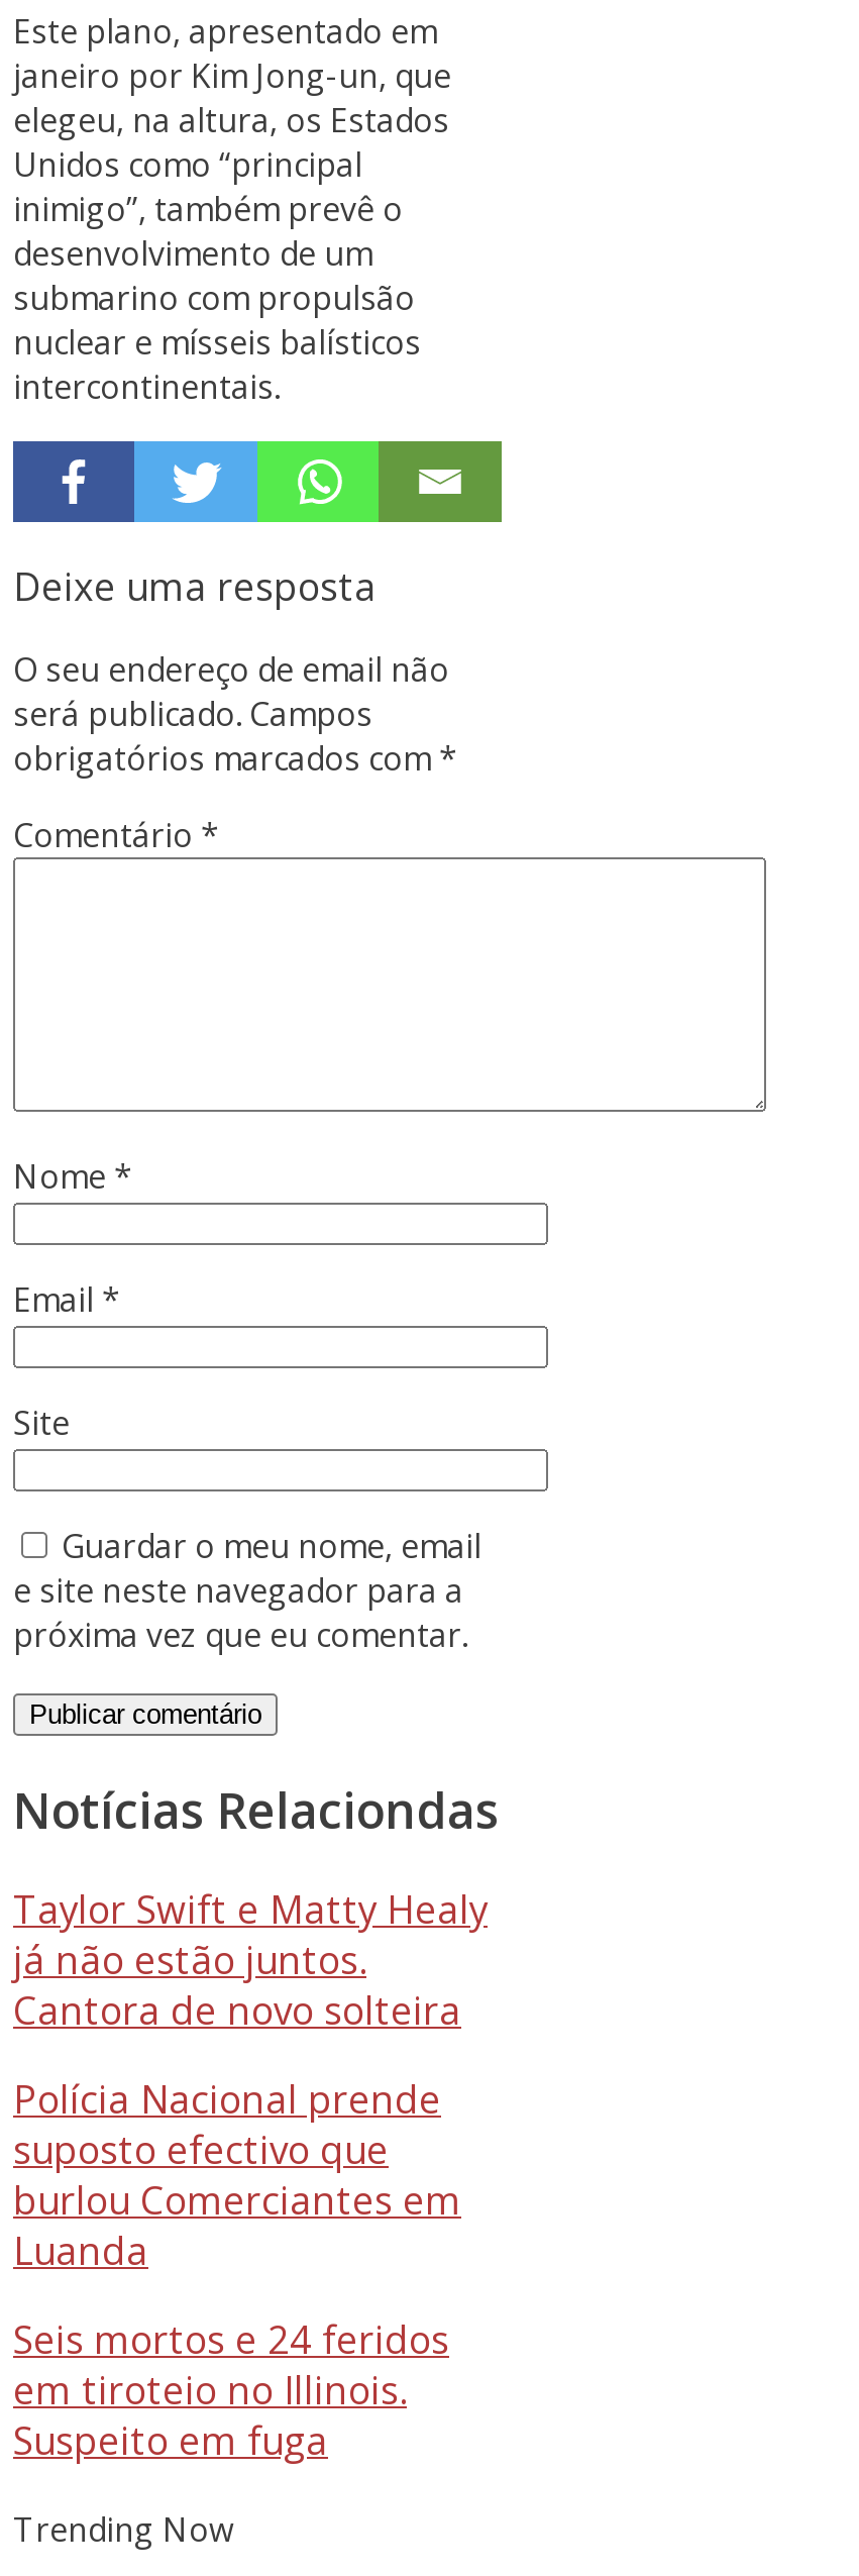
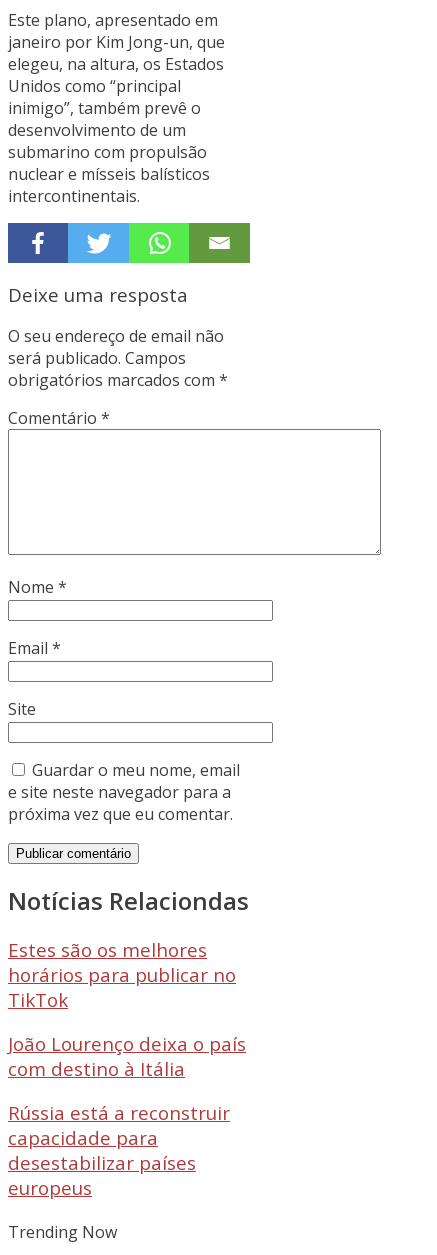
[13,1884,488,2035] Taylor Swift e Matty Healy | já não estão juntos. | Cantora de novo solteira -> [8,937,236,1012] Estes são os melhores | horários para publicar no | TikTok
[13,2073,461,2275] Polícia Nacional prende | suposto efectivo que | burlou Comerciantes em | Luanda -> [8,1031,246,1081] João Lourenço deixa o país | com destino à Itália
[13,2313,449,2464] Seis mortos e 24 feridos | em tiroteio no Illinois. | Suspeito em fuga -> [8,1100,230,1200] Rússia está a reconstruir | capacidade para | desestabilizar países | europeus

